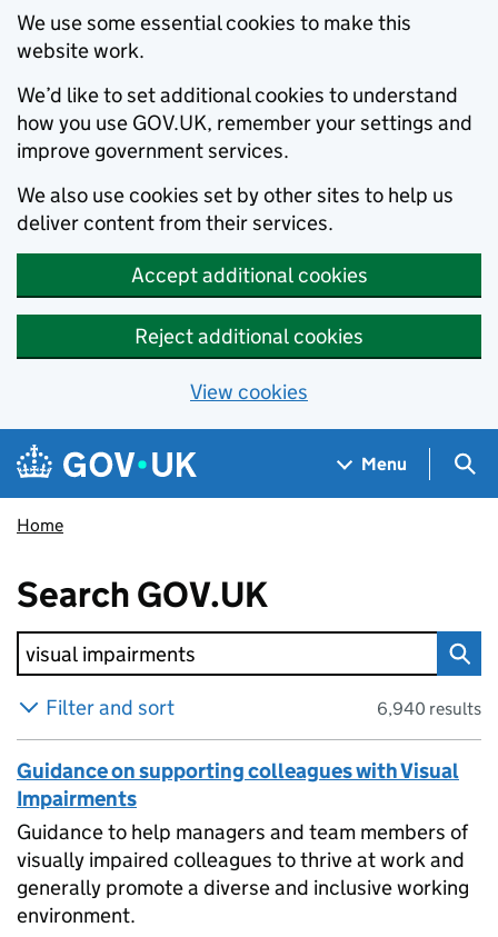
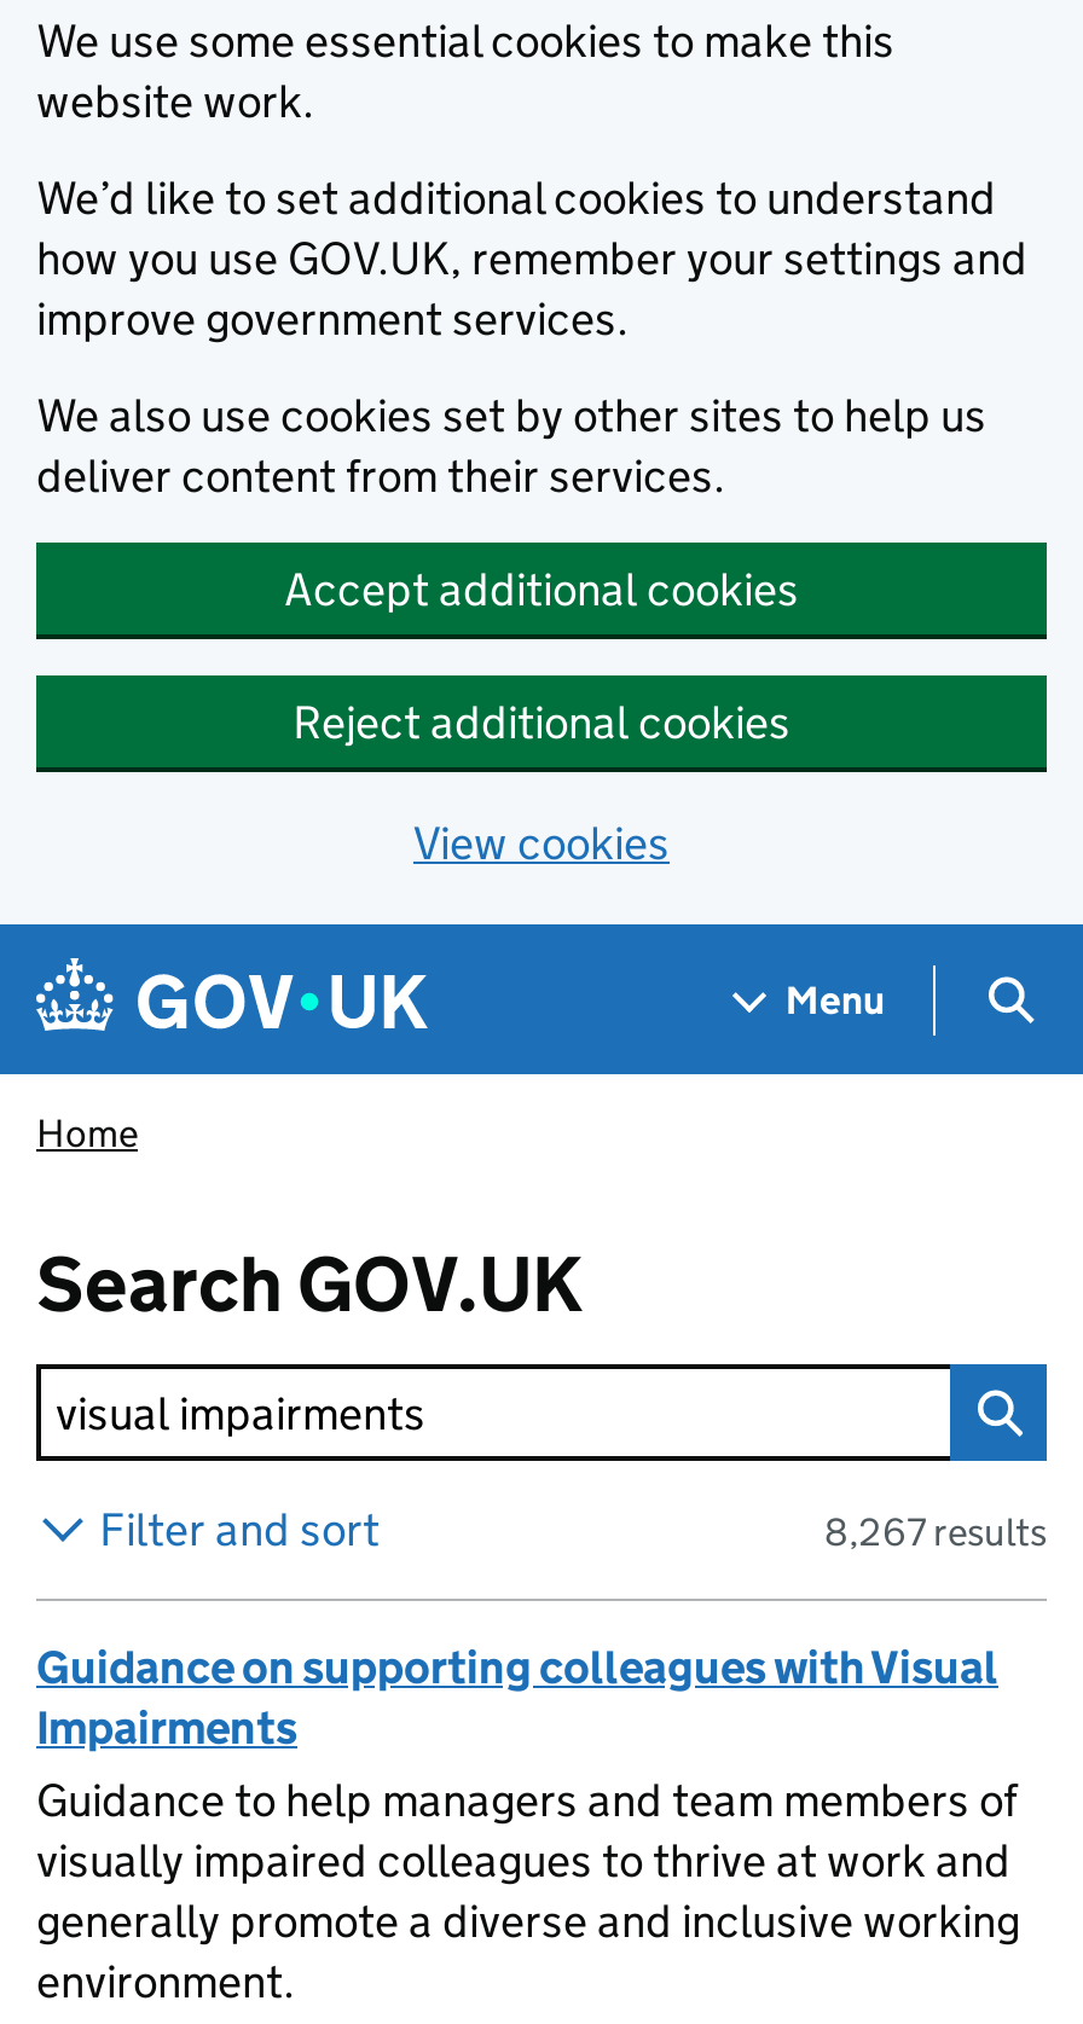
[377,698,481,719] 6,940 results -> [824,1509,1047,1555] 8,267 results

